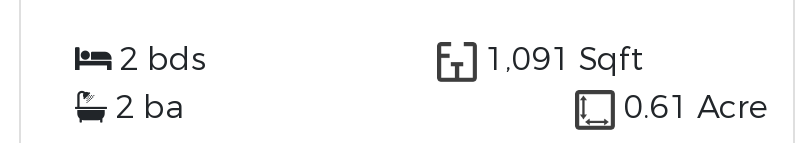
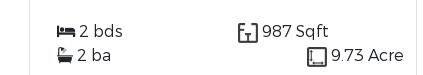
[477,38,645,80] 1,091 Sqft -> [258,21,329,42] 987 Sqft
[615,86,769,128] 0.61 Acre -> [327,45,404,66] 9.73 Acre

